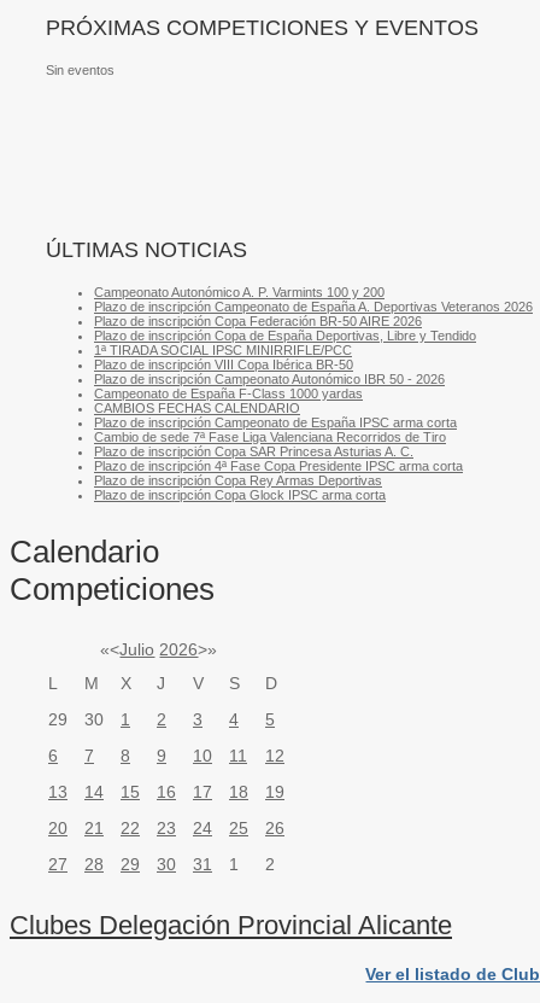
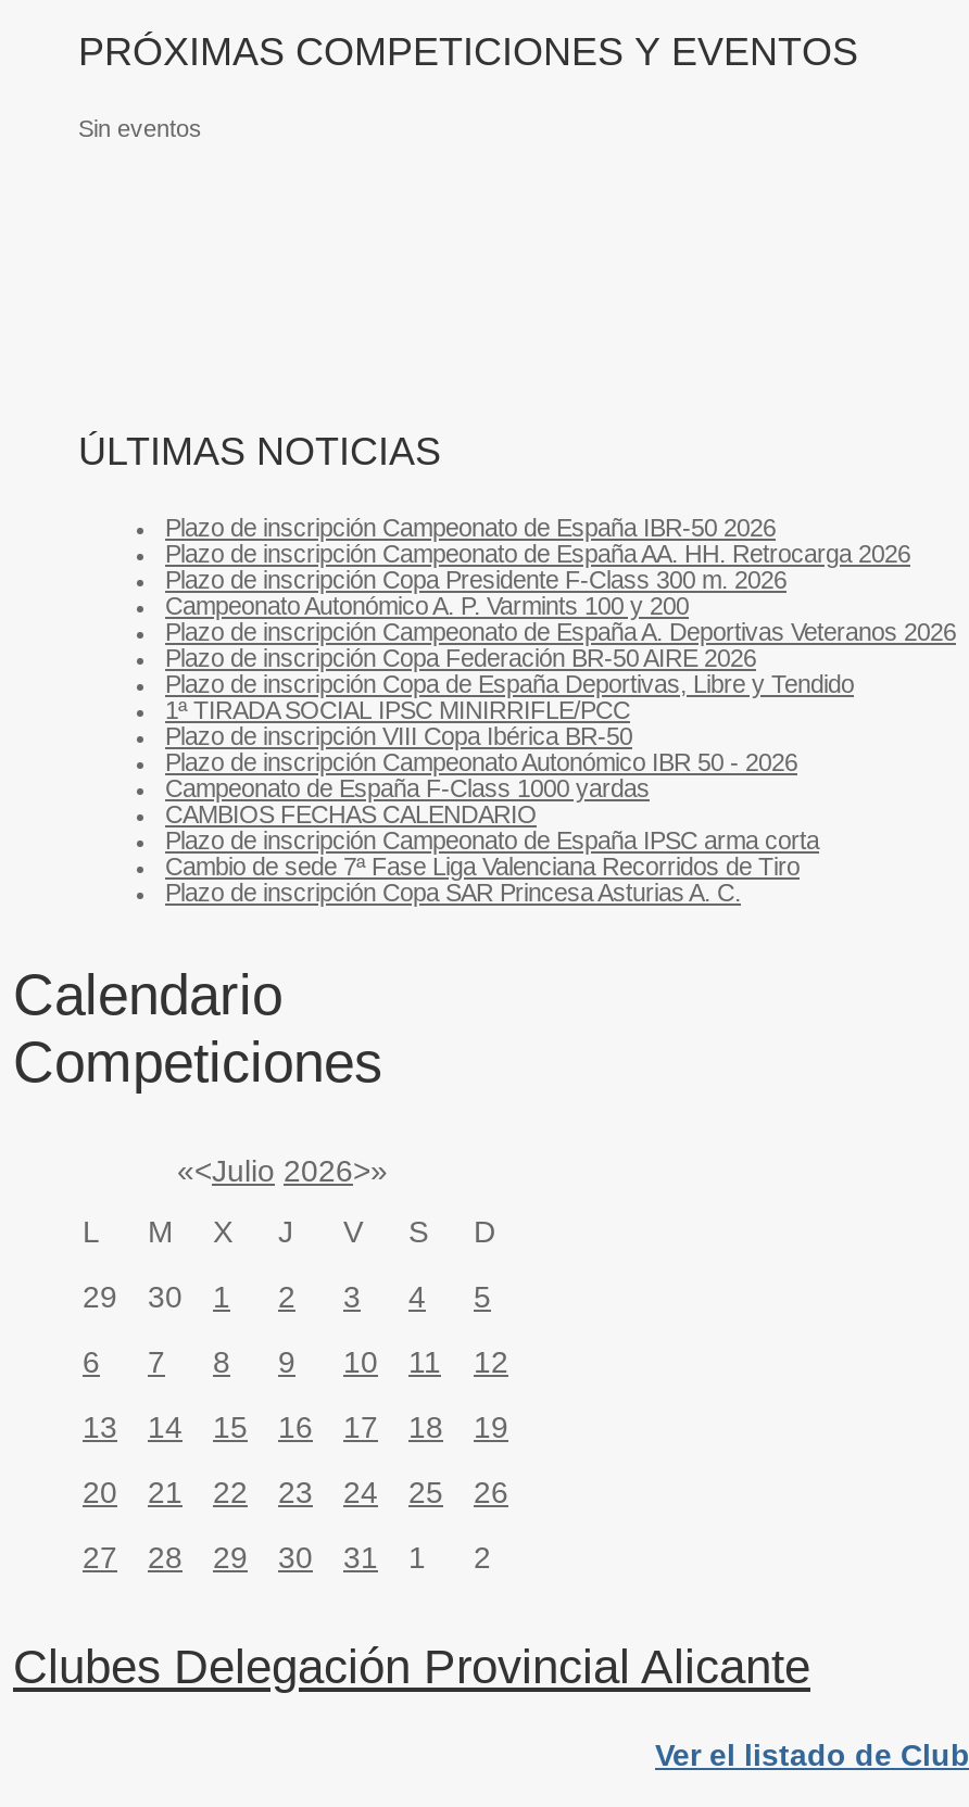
none -> [165,515,910,593] Plazo de inscripción Campeonato de España IBR-50 2026 | Plazo de inscripción Campeonato de España AA. HH. Retrocarga 2026 | Plazo de inscripción Copa Presidente F-Class 300 m. 2026
moved [94,285,533,459] -> [165,593,956,906]: Campeonato Autonómico A. P. Varmints 100 y 200 | Plazo de inscripción Campeonato de España A. Deportivas Veteranos 2026 | Plazo de inscripción Copa Federación BR-50 AIRE 2026 | ... | Cambio de sede 7ª Fase Liga Valenciana Recorridos de Tiro | Plazo de inscripción Copa SAR Princesa Asturias A. C.
[94,459,463,502] Plazo de inscripción 4ª Fase Copa Presidente IPSC arma corta | Plazo de inscripción Copa Rey Armas Deportivas | Plazo de inscripción Copa Glock IPSC arma corta -> none

